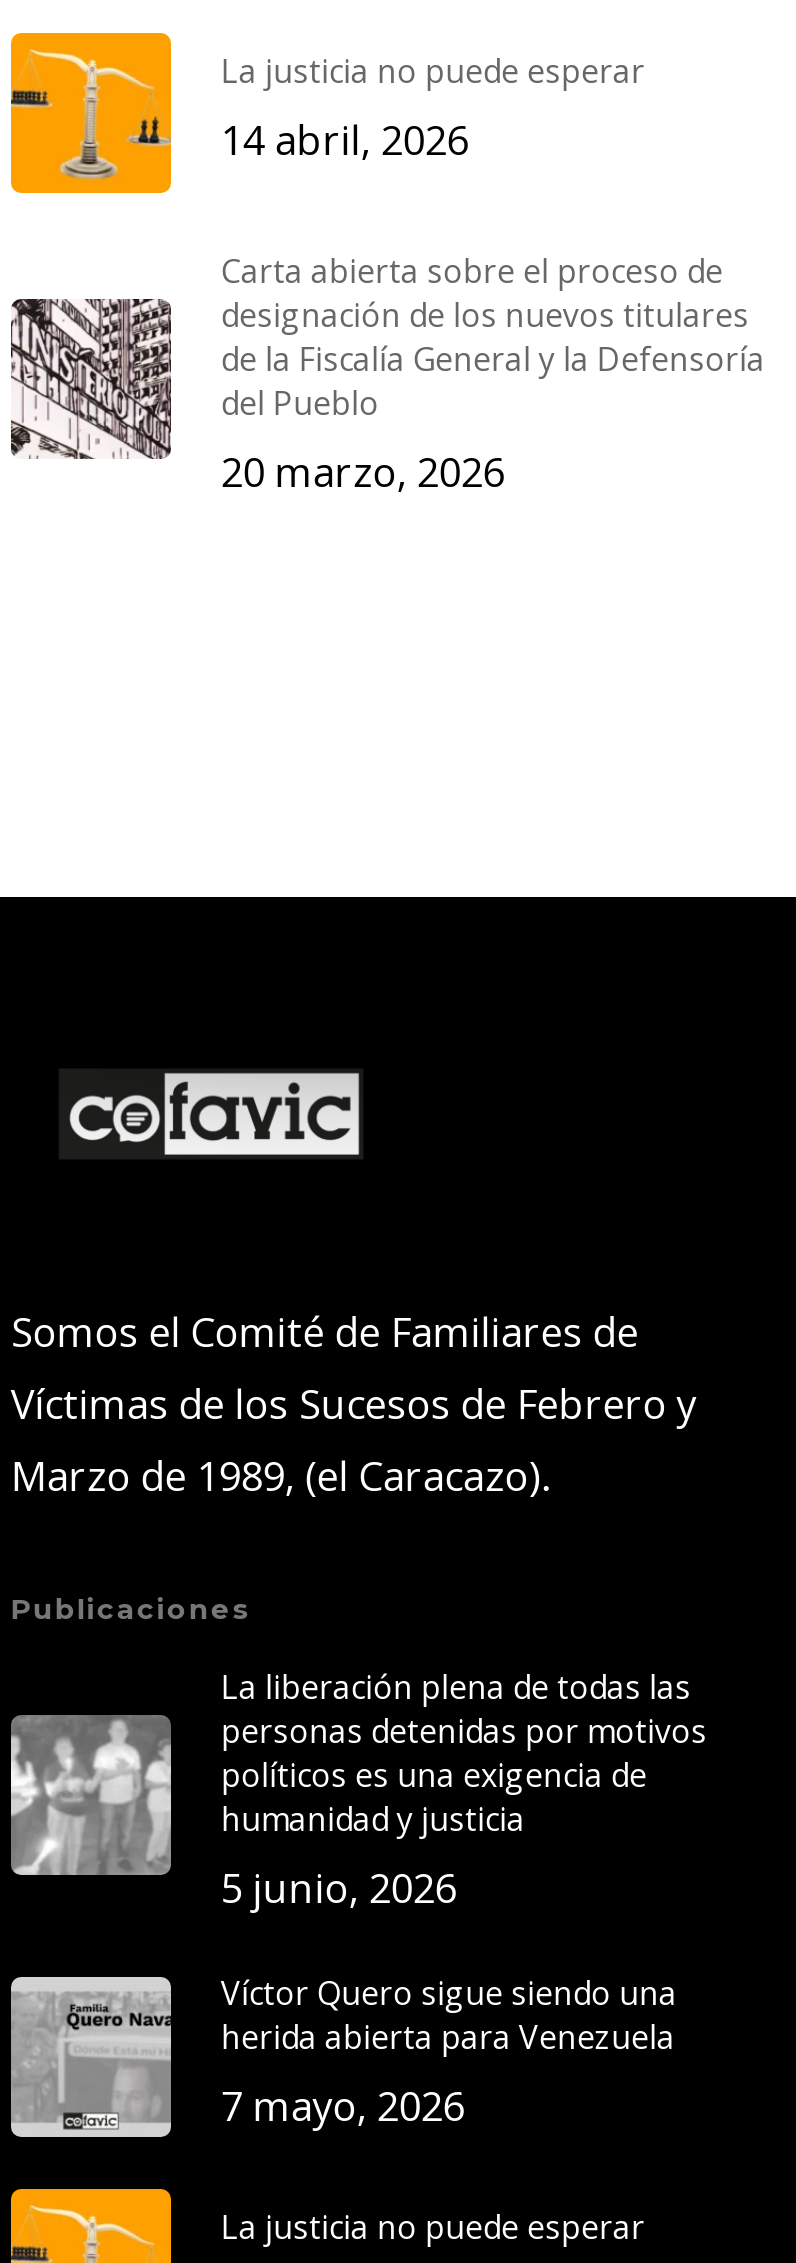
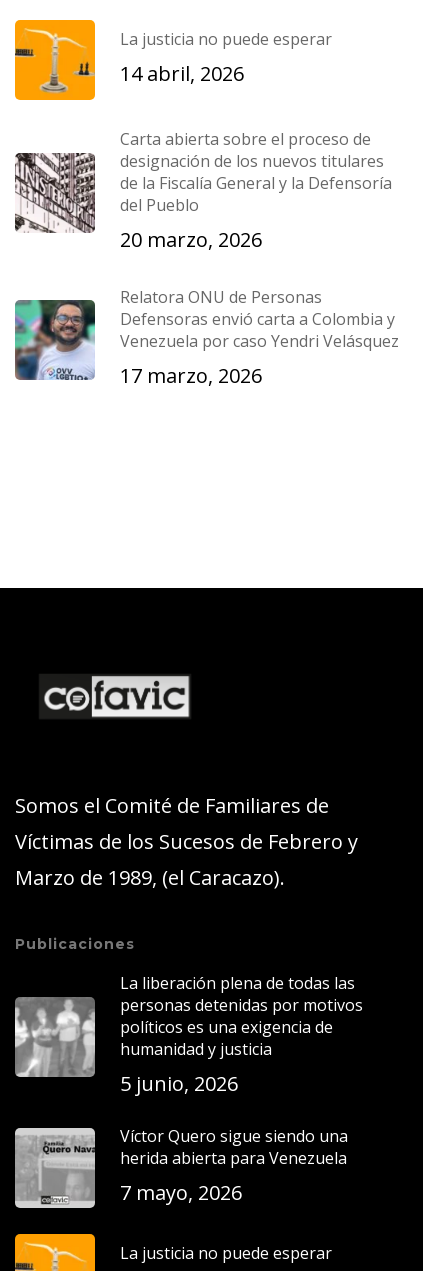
none -> [14,286,399,389] [image] | Relatora ONU de Personas | Defensoras envió carta a Colombia y | Venezuela por caso Yendri Velásquez | 17 marzo, 2026

